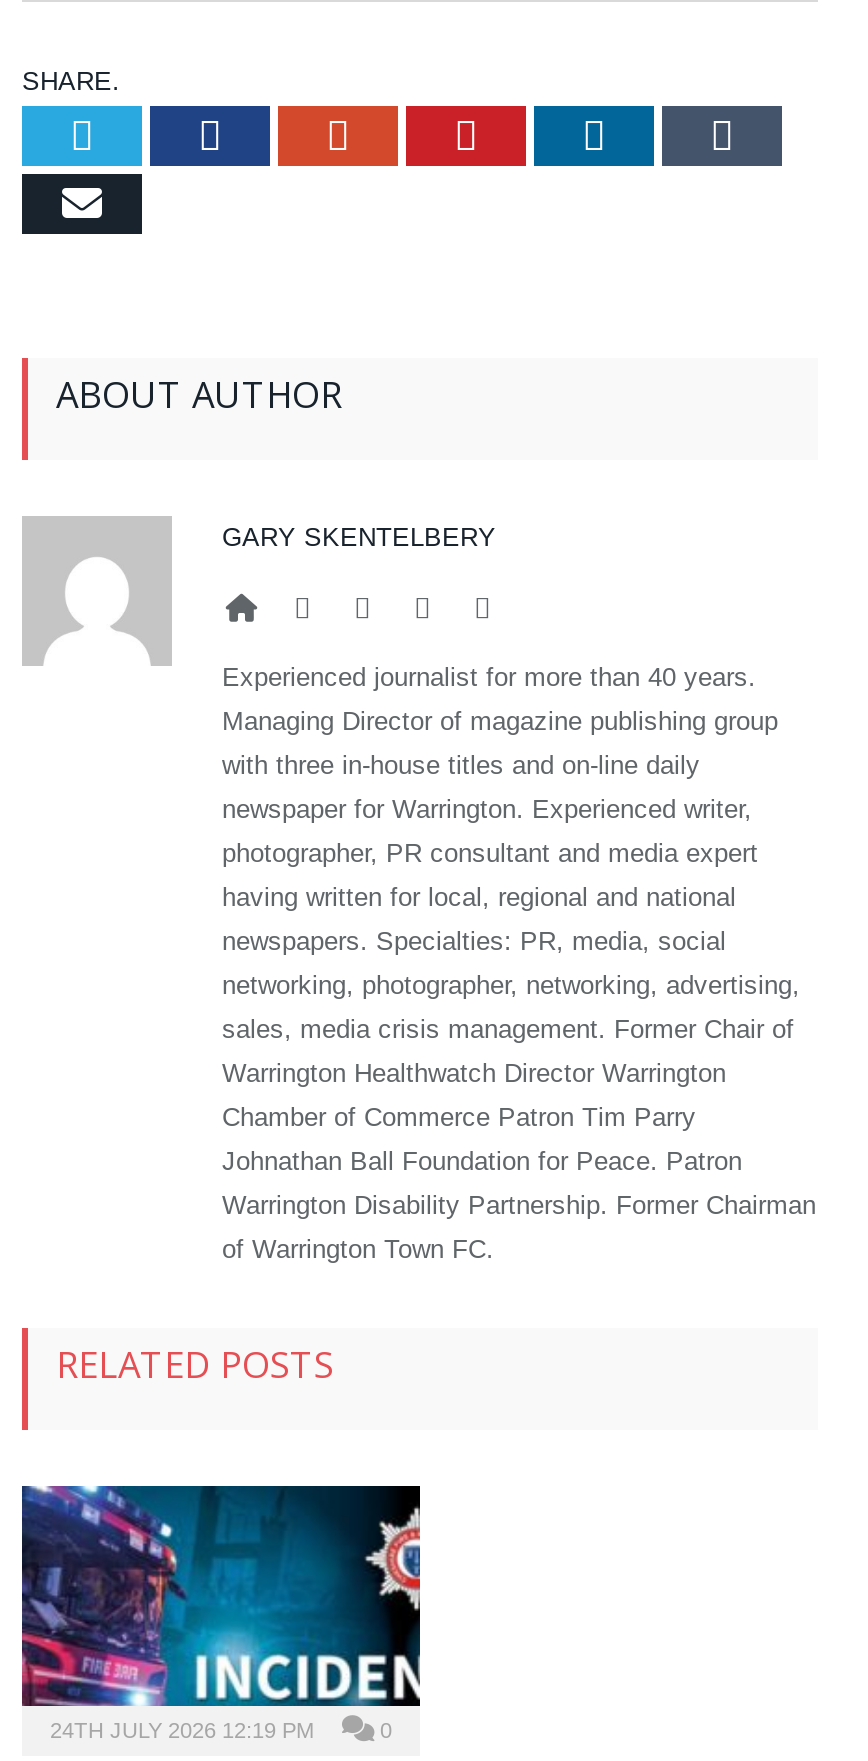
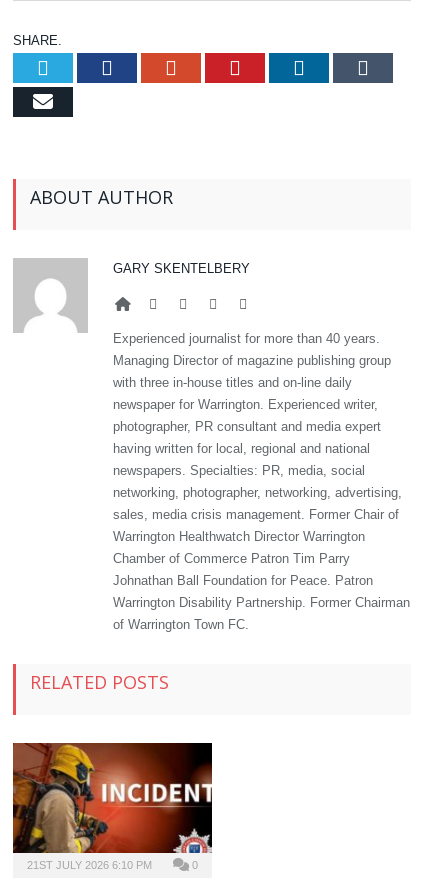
[20,1484,422,1742] [image] | 24TH JULY 2026 12:19 PM -> [12,742,213,871] [image] | 21ST JULY 2026 6:10 PM

